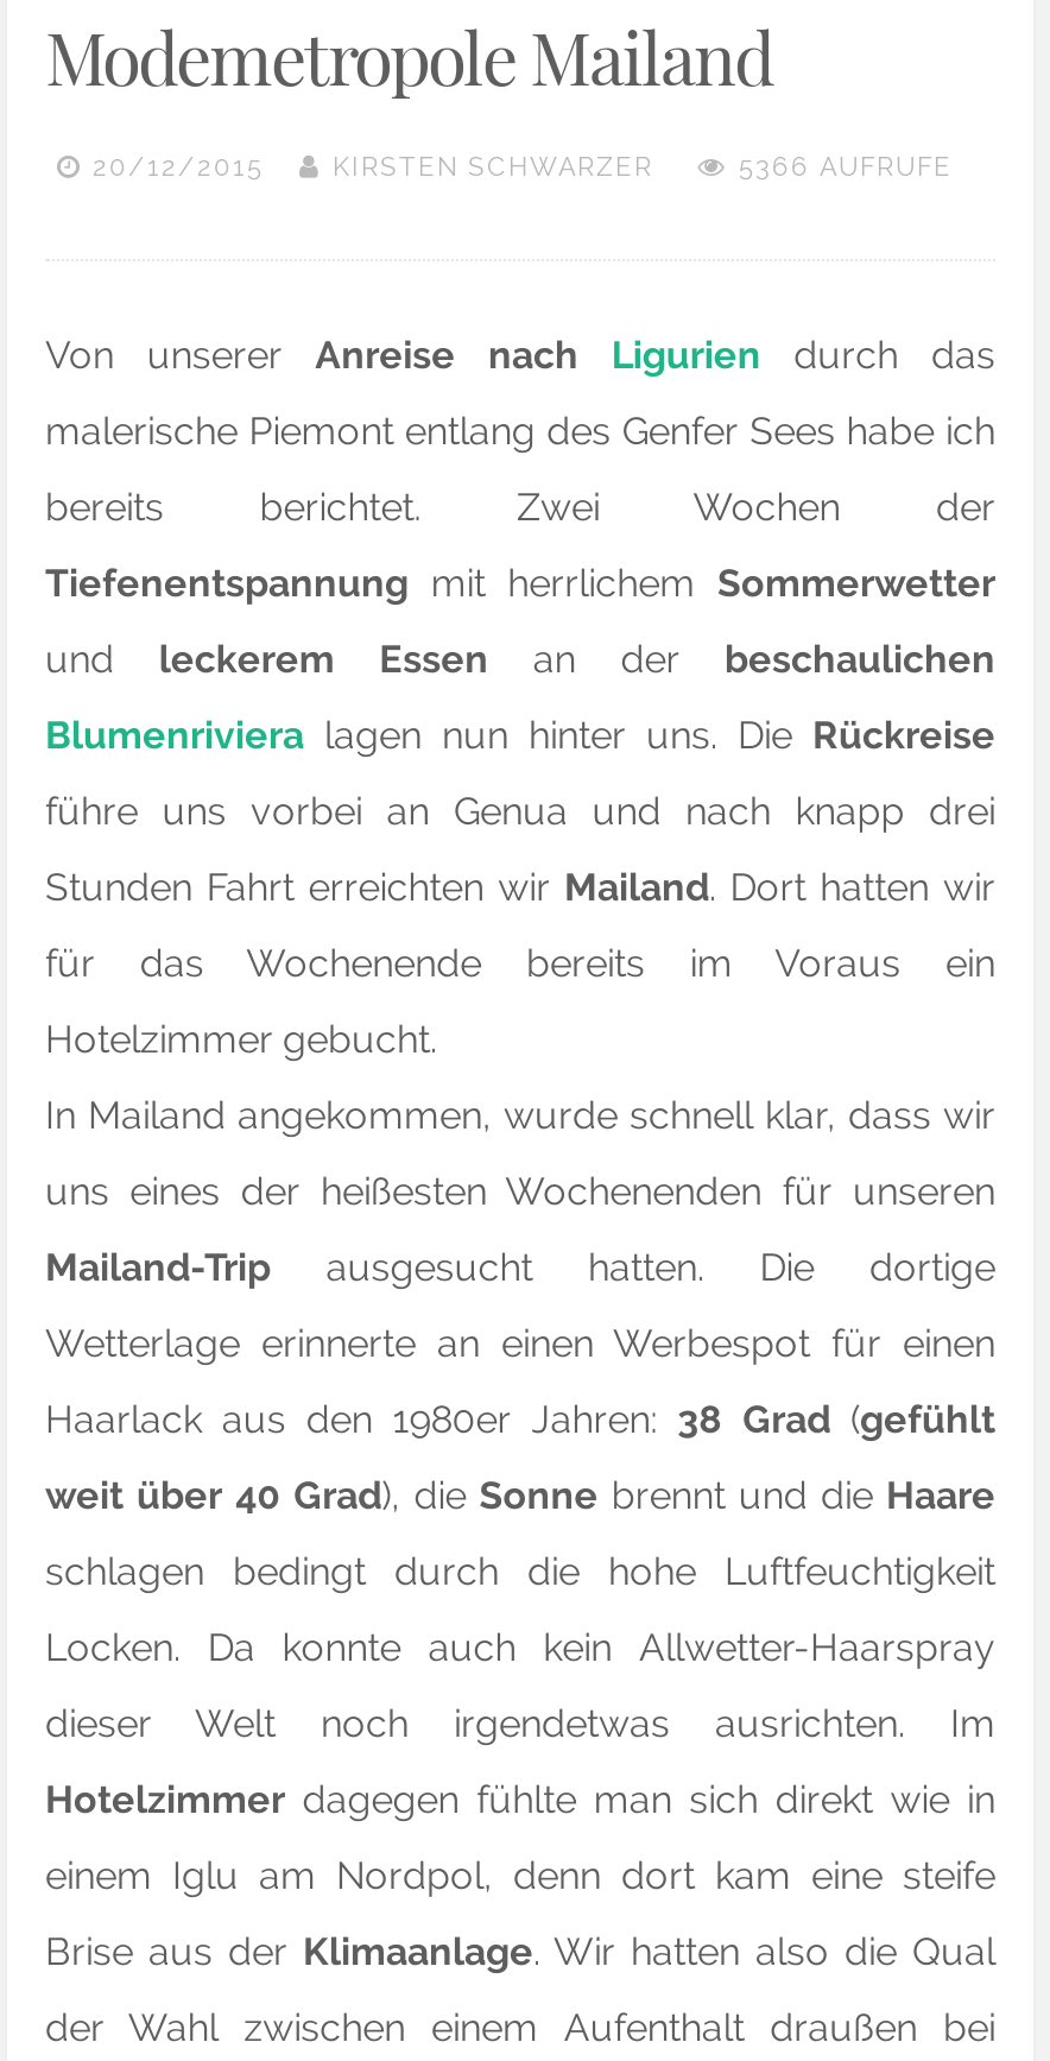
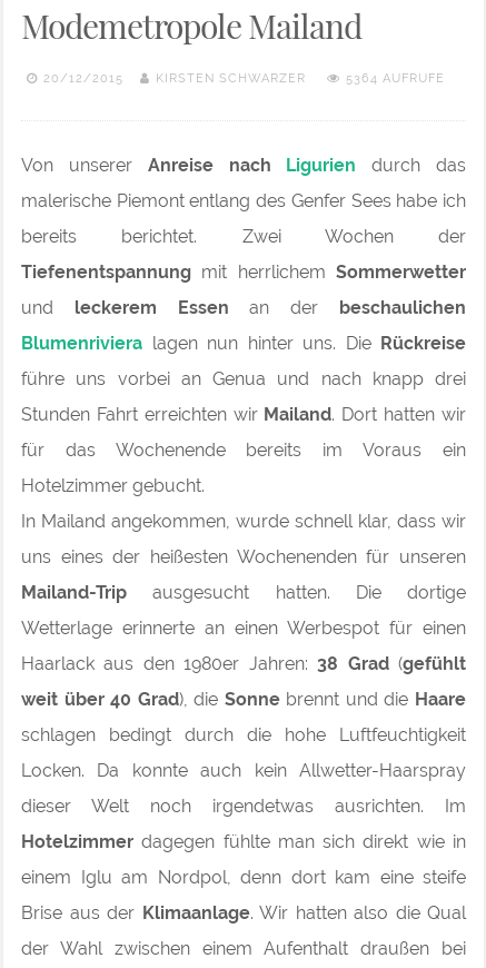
[739,152,953,183] 5366 AUFRUFE -> [346,71,445,86] 5364 AUFRUFE

